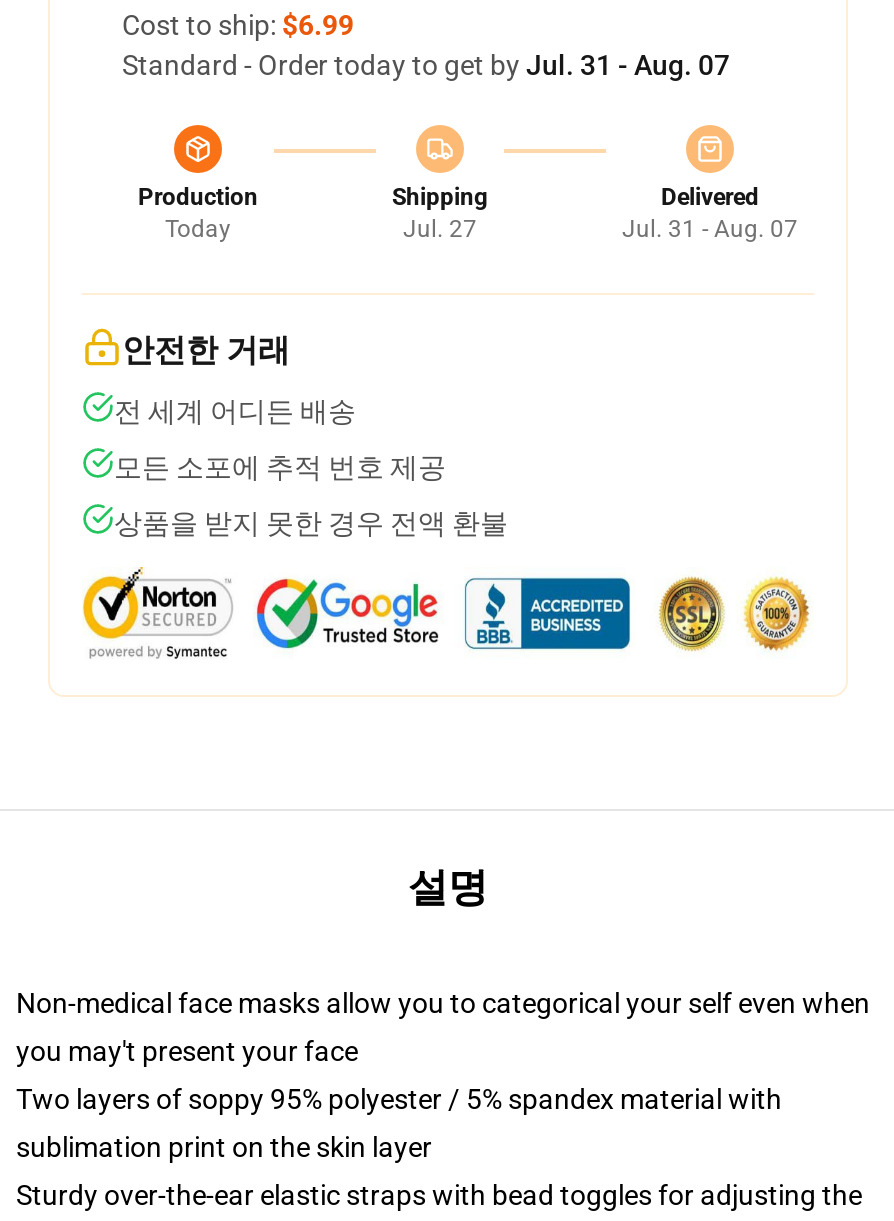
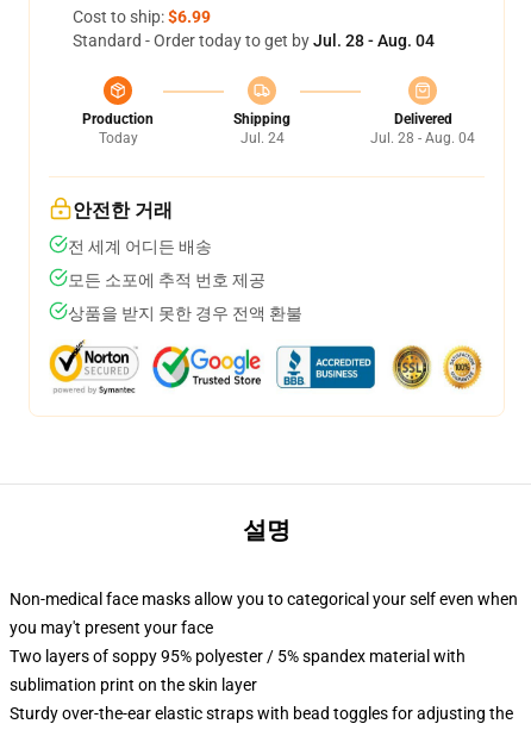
[122,49,730,81] Standard - Order today to get by Jul. 31 - Aug. 07 -> [73,31,435,50] Standard - Order today to get by Jul. 28 - Aug. 04
[403,215,477,243] Jul. 27 -> [240,130,284,146] Jul. 24
[622,215,798,243] Jul. 31 - Aug. 07 -> [370,130,475,146] Jul. 28 - Aug. 04

